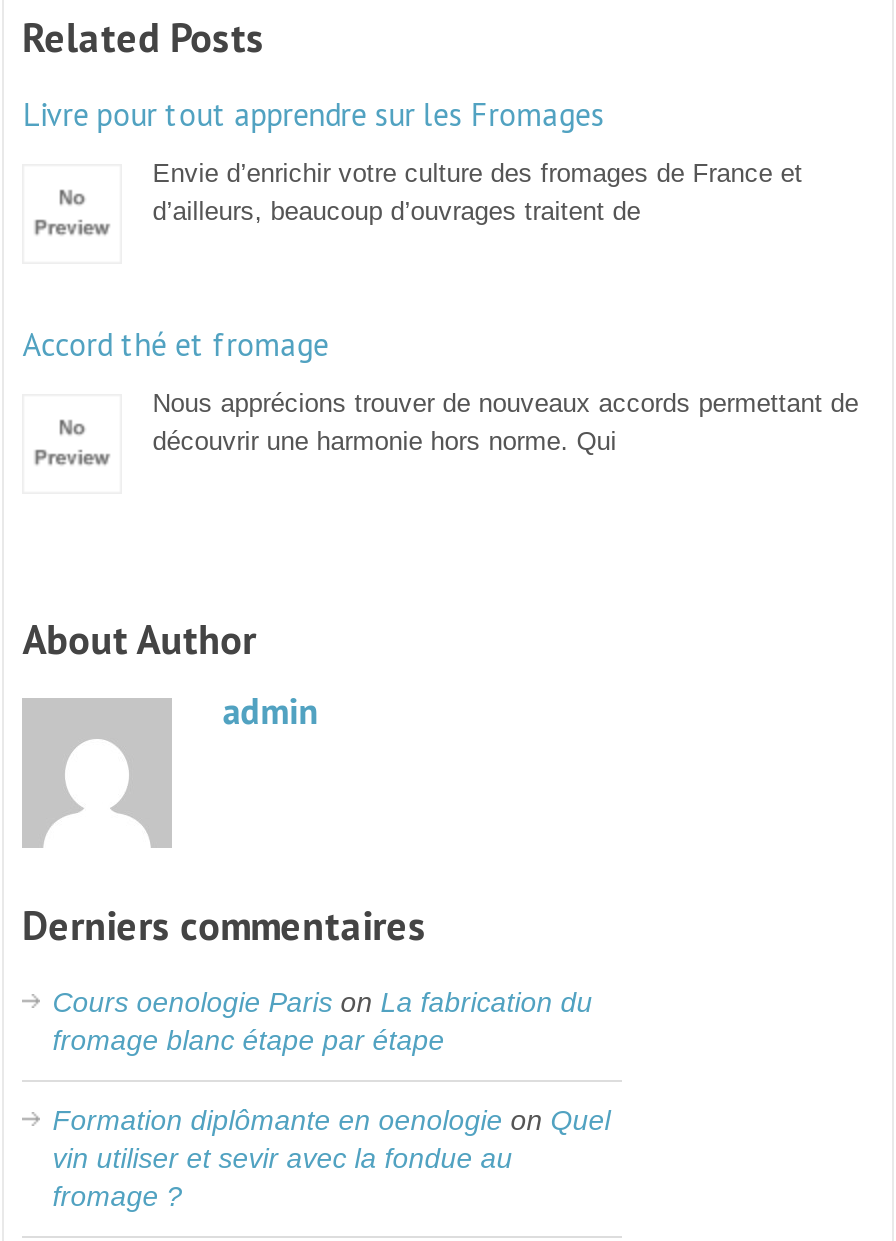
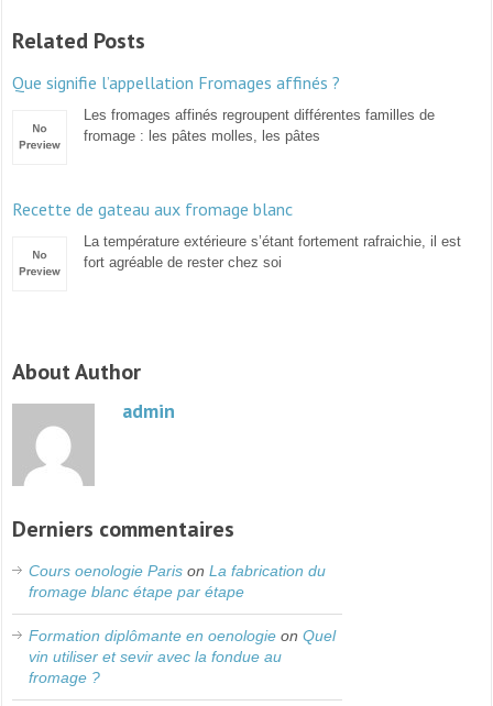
[22,94,604,134] Livre pour tout apprendre sur les Fromages -> [12,71,340,93] Que signifie l’appellation Fromages affinés ?
[152,158,802,226] Envie d’enrichir votre culture des fromages de France et | d’ailleurs, beaucoup d’ouvrages traitent de -> [84,107,435,144] Les fromages affinés regroupent différentes familles de | fromage : les pâtes molles, les pâtes
[22,324,328,364] Accord thé et fromage -> [12,198,293,220] Recette de gateau aux fromage blanc
[152,388,858,456] Nous apprécions trouver de nouveaux accords permettant de | découvrir une harmonie hors norme. Qui -> [84,233,461,271] La température extérieure s’étant fortement rafraichie, il est | fort agréable de rester chez soi

